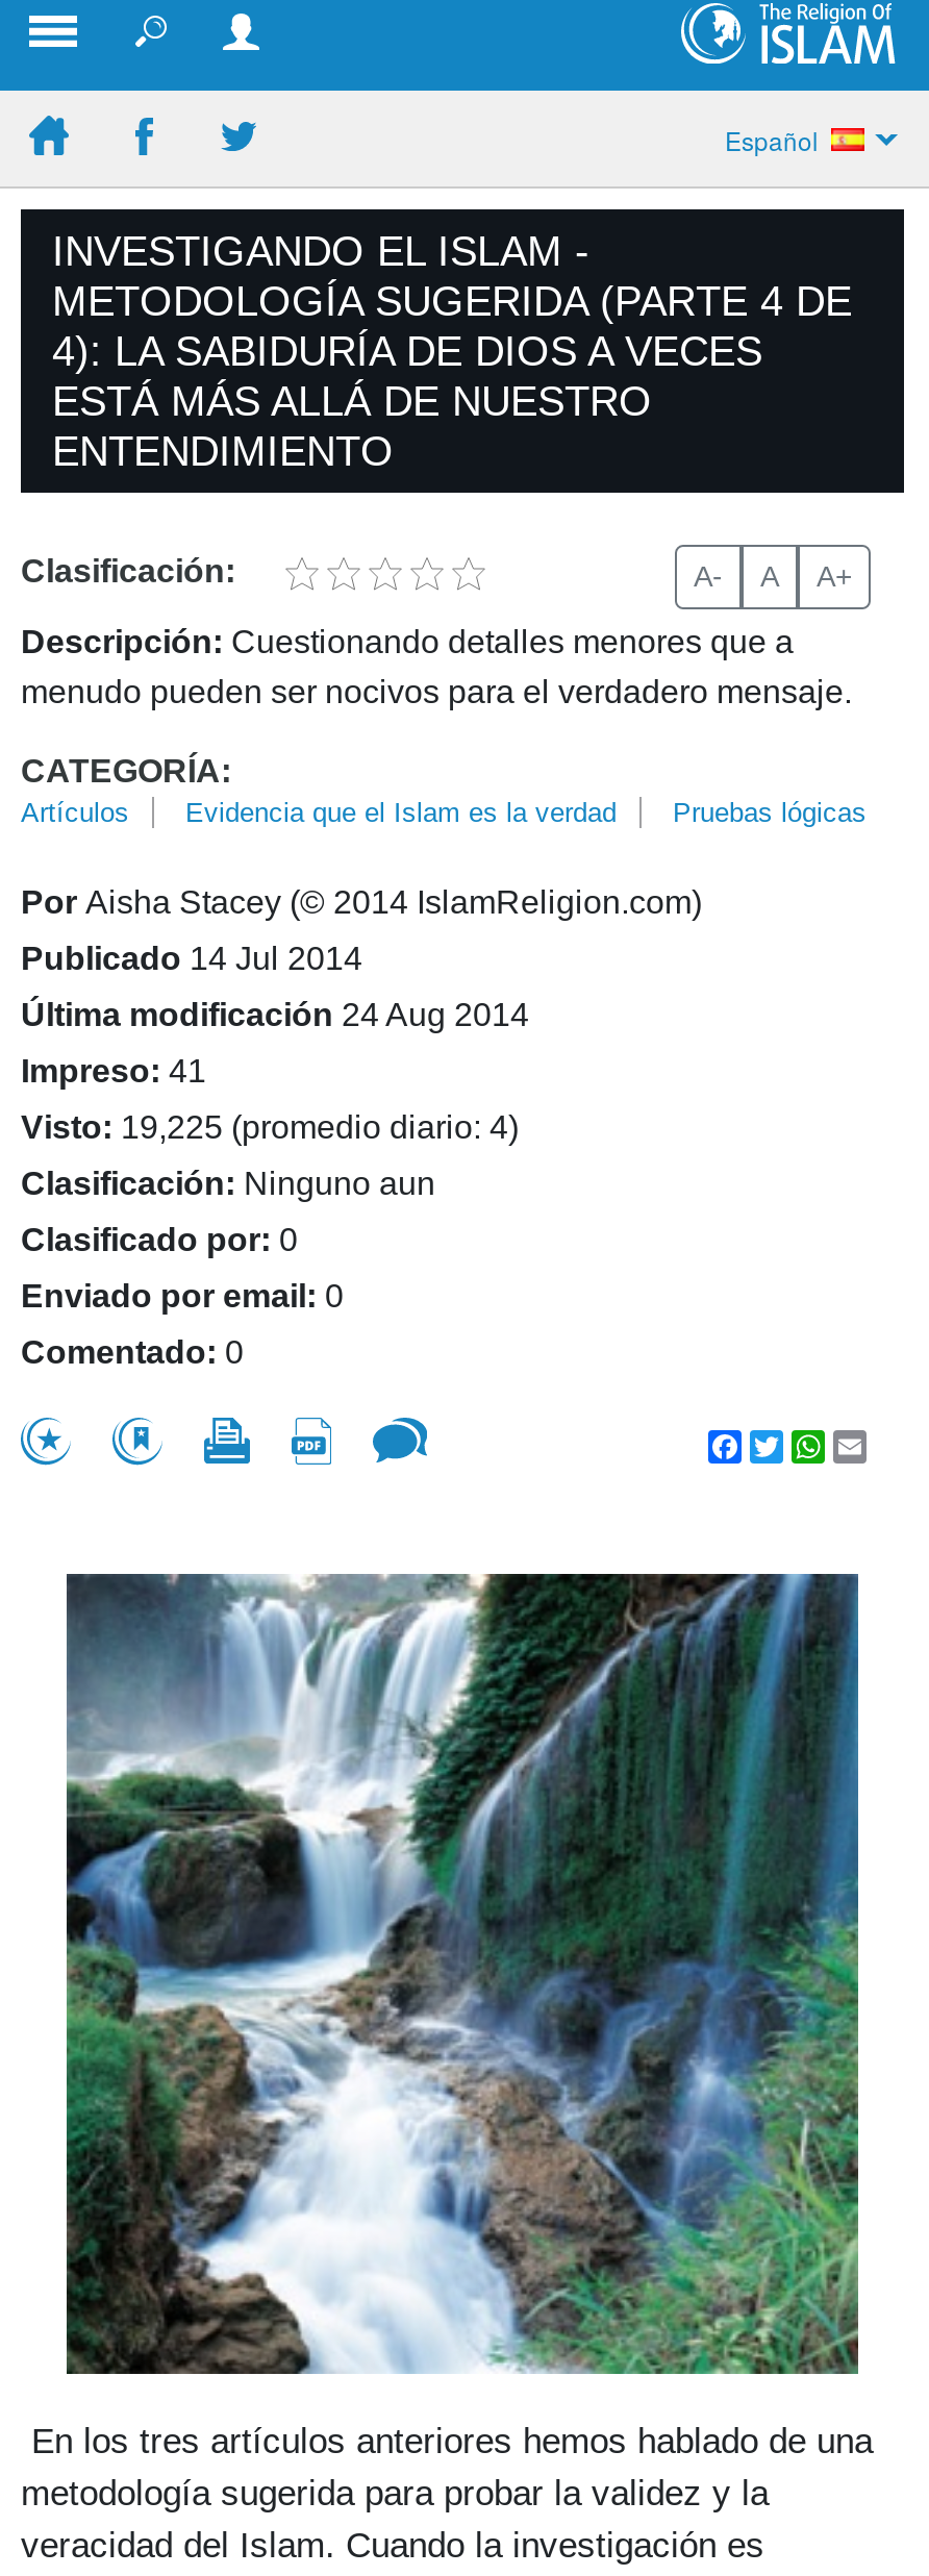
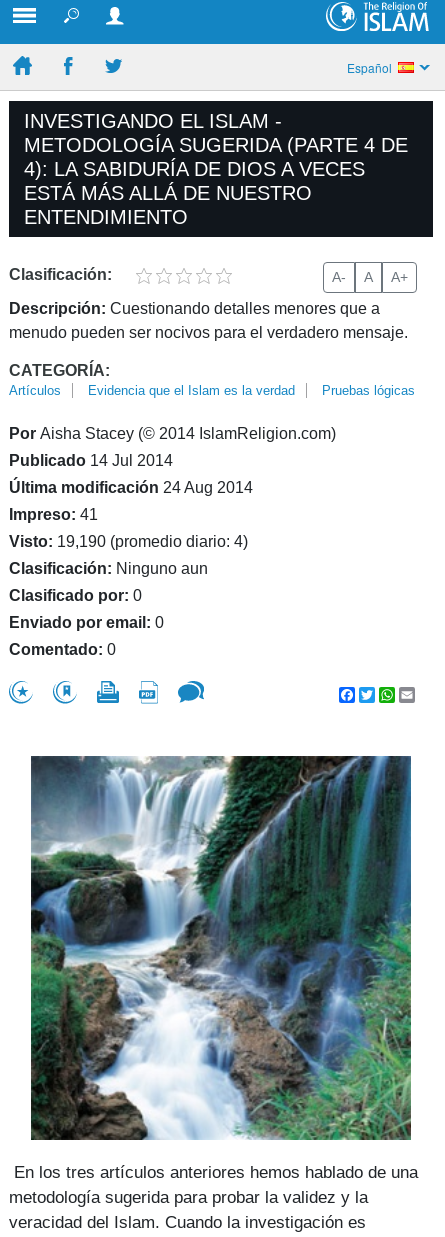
[21,1109,519,1145] Visto: 19,225 (promedio diario: 4) -> [9,533,248,550] Visto: 19,190 (promedio diario: 4)

